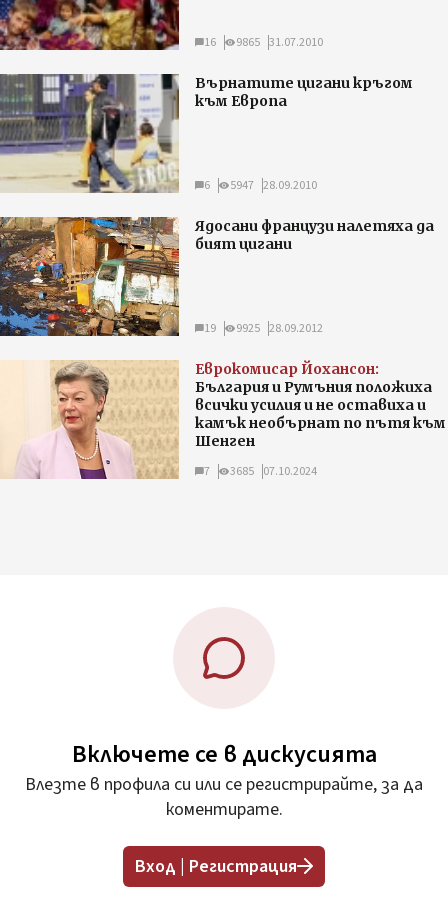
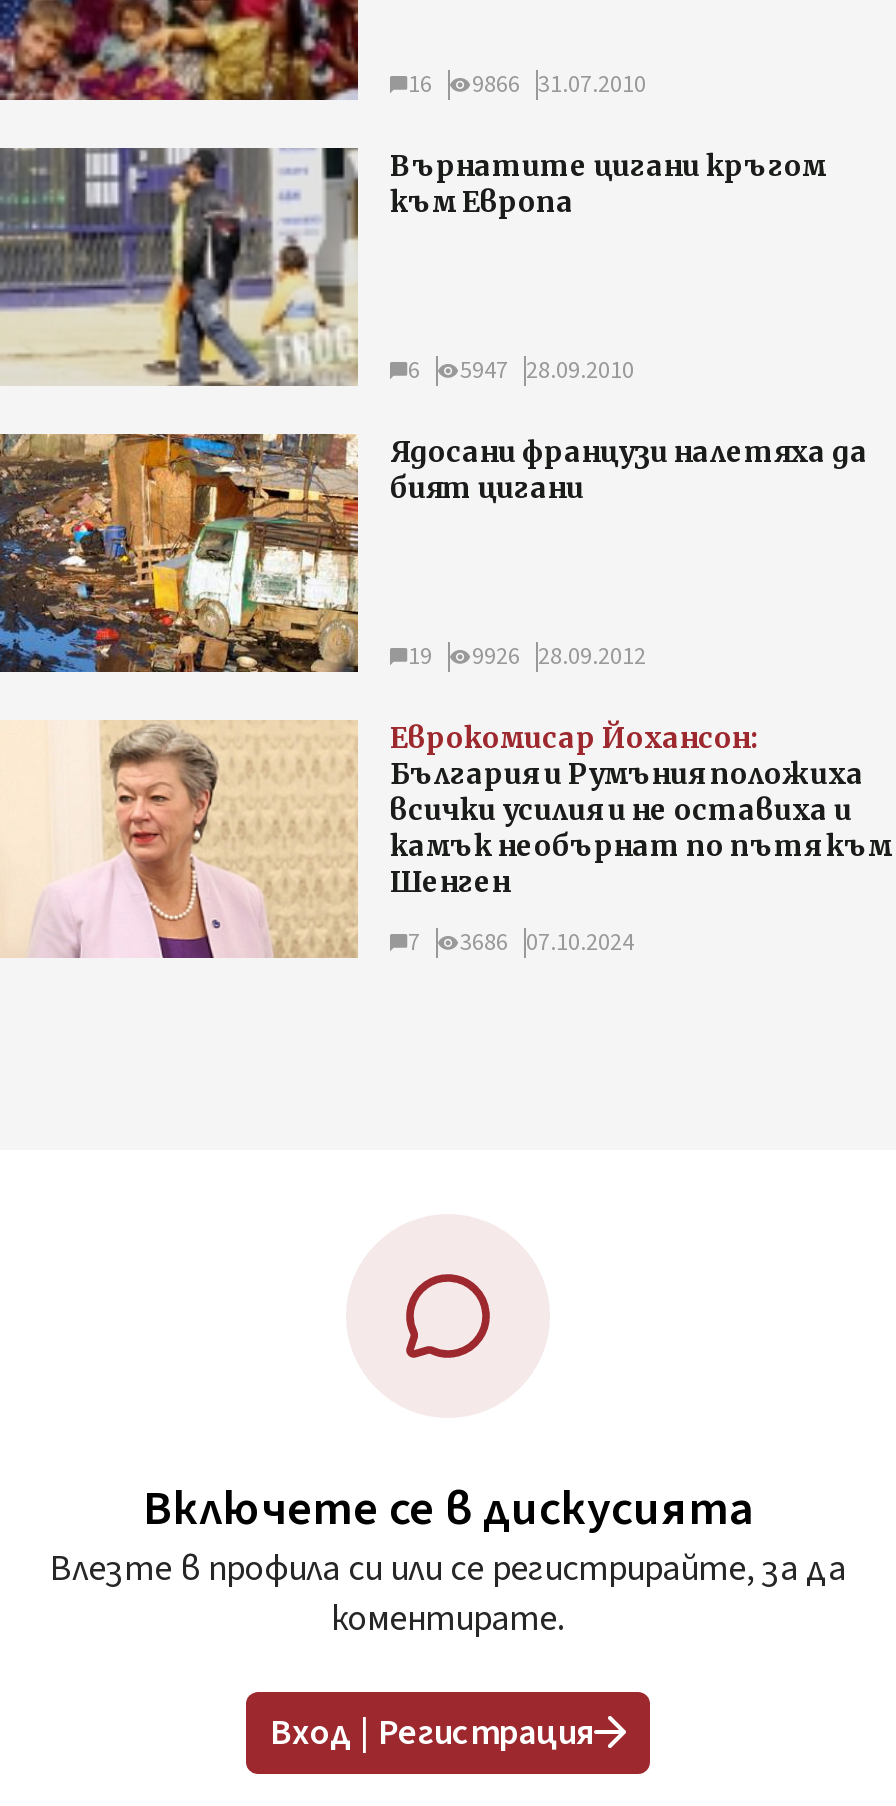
[204,33,323,50] 16 9865 31.07.2010 -> [408,67,646,101] 16 9866 31.07.2010
[204,319,323,336] 19 9925 28.09.2012 -> [408,639,646,673] 19 9926 28.09.2012
[204,462,317,479] 7 3685 07.10.2024 -> [408,925,634,959] 7 3686 07.10.2024

